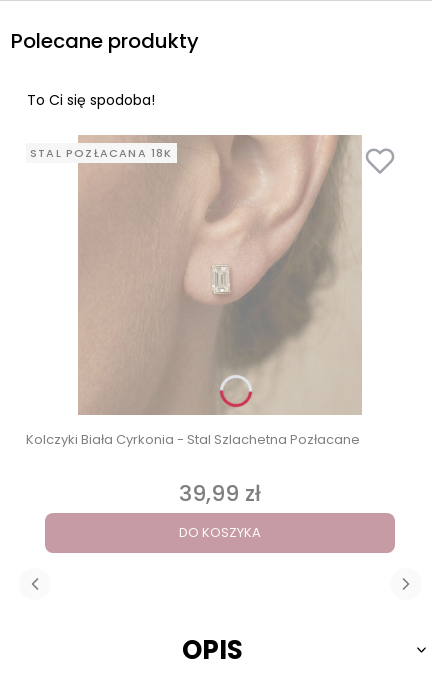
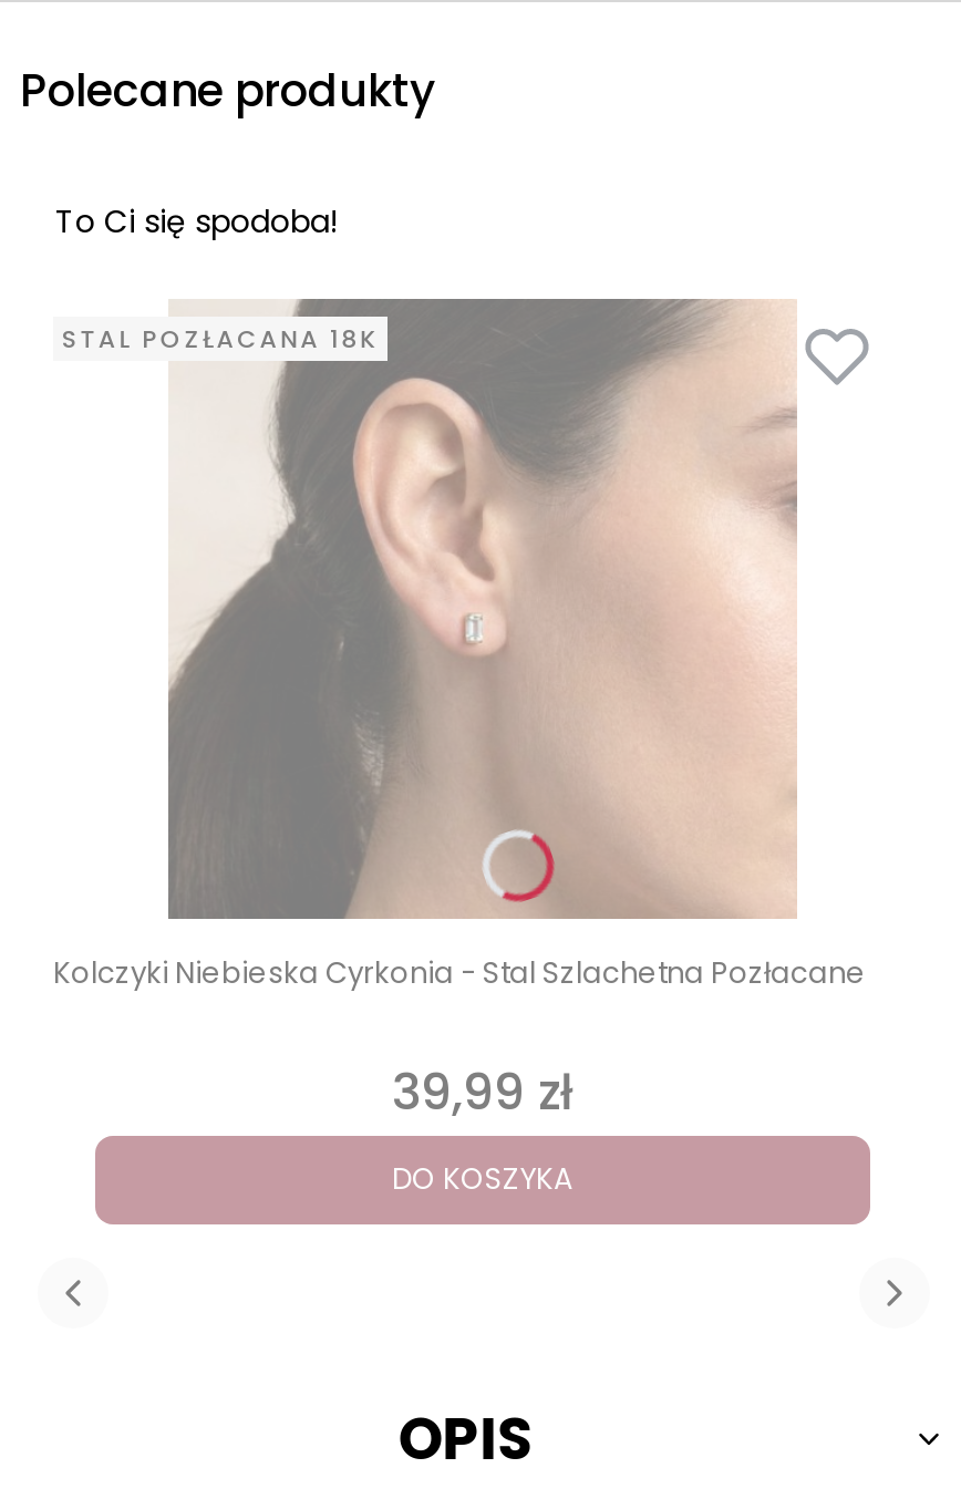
[26,134,362,449] [image] | Kolczyki Biała Cyrkonia - Stal Szlachetna Pozłacane -> [53,297,866,994] [image] | Kolczyki Niebieska Cyrkonia - Stal Szlachetna Pozłacane

